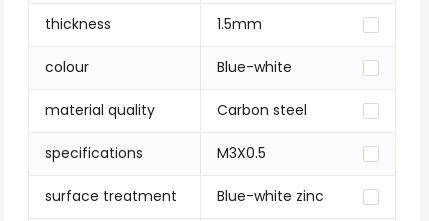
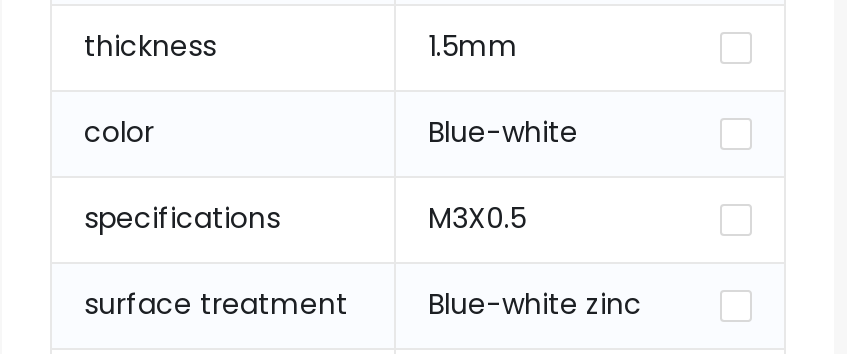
[45,57,89,77] colour -> [84,112,154,152] color
[45,100,307,120] material quality | Carbon steel -> none

